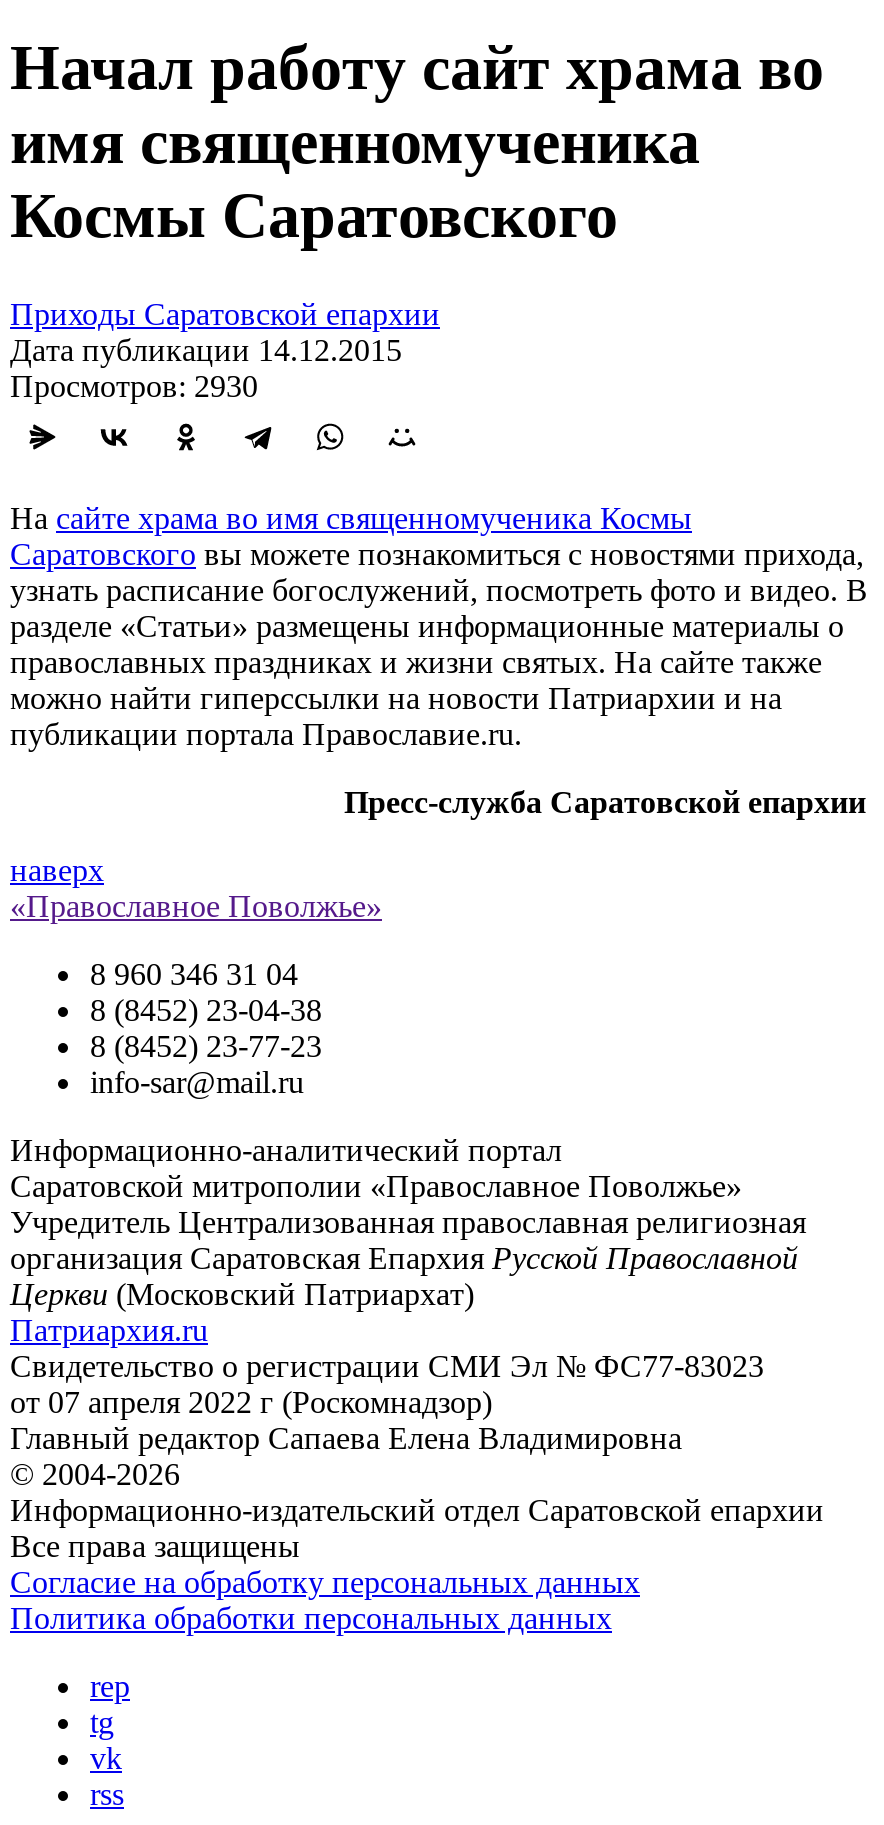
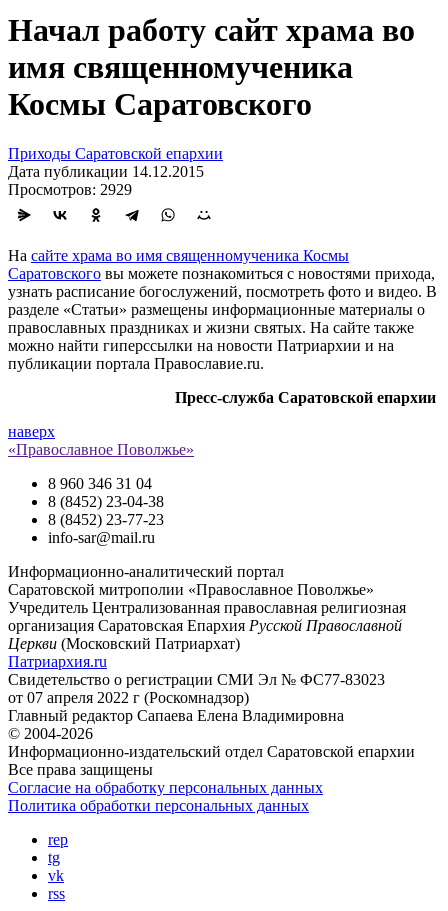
[10,369,258,403] Просмотров: 2930 -> [8,181,132,198] Просмотров: 2929

